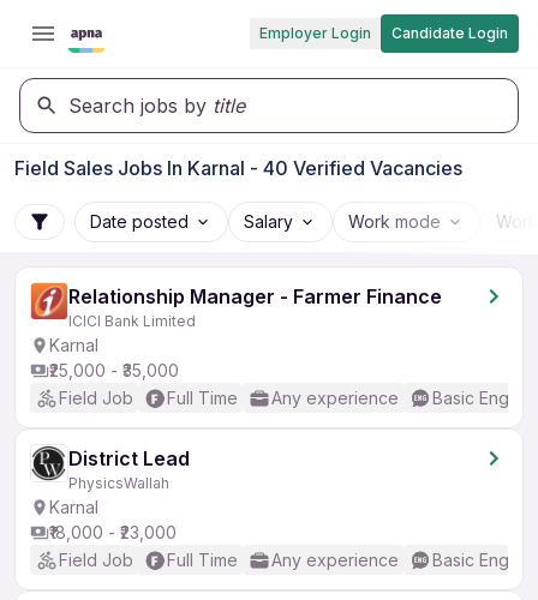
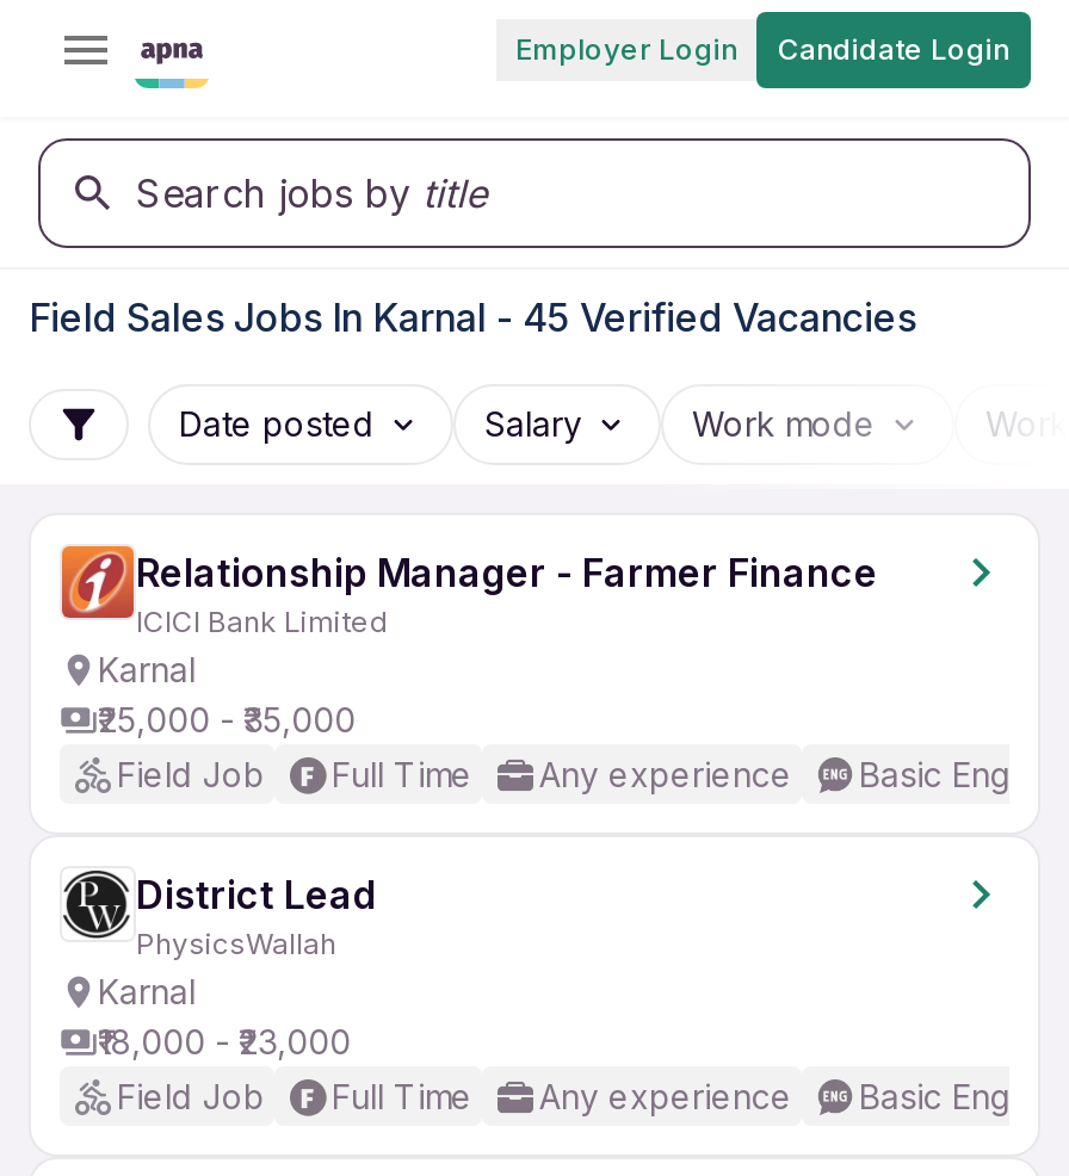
[14,156,462,180] Field Sales Jobs In Karnal - 40 Verified Vacancies -> [29,293,916,341] Field Sales Jobs In Karnal - 45 Verified Vacancies

